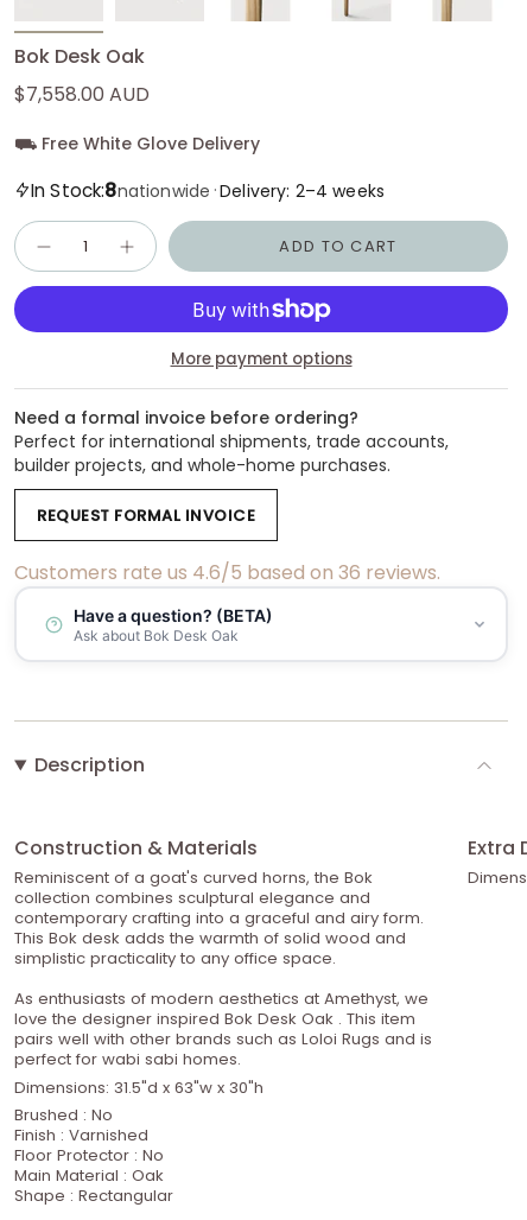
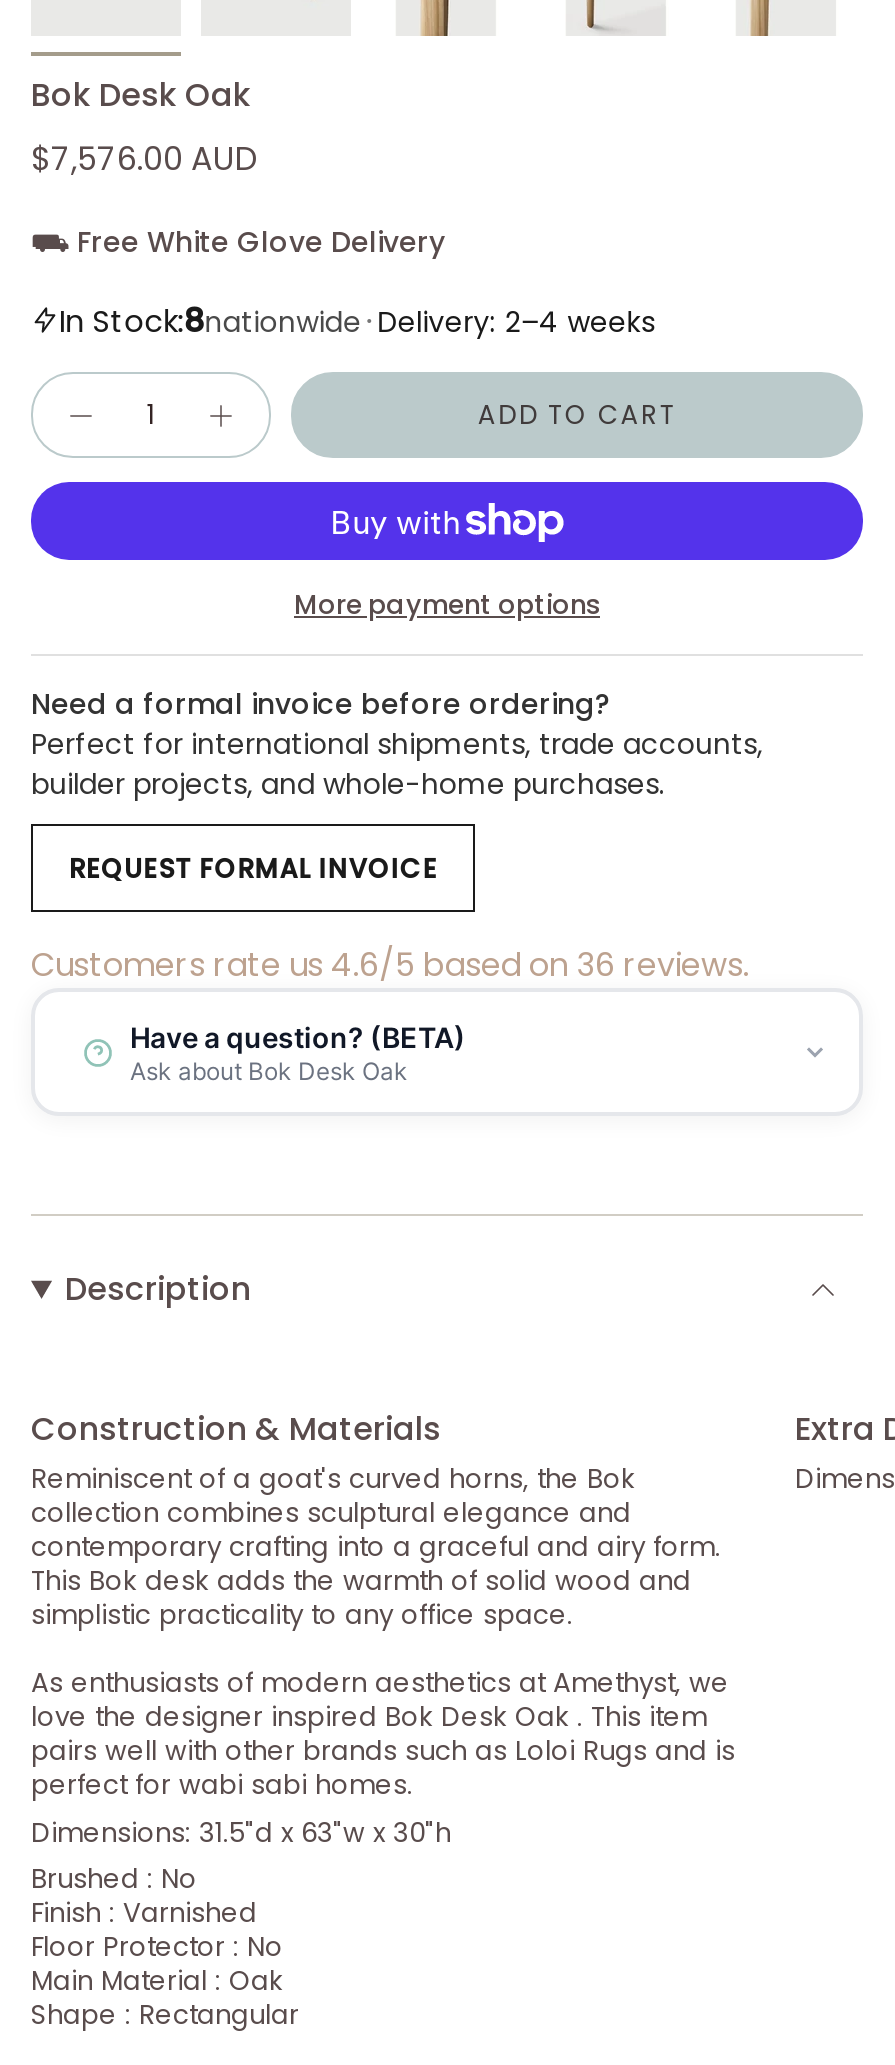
[14,81,150,108] $7,558.00 AUD -> [31,136,259,182] $7,576.00 AUD

